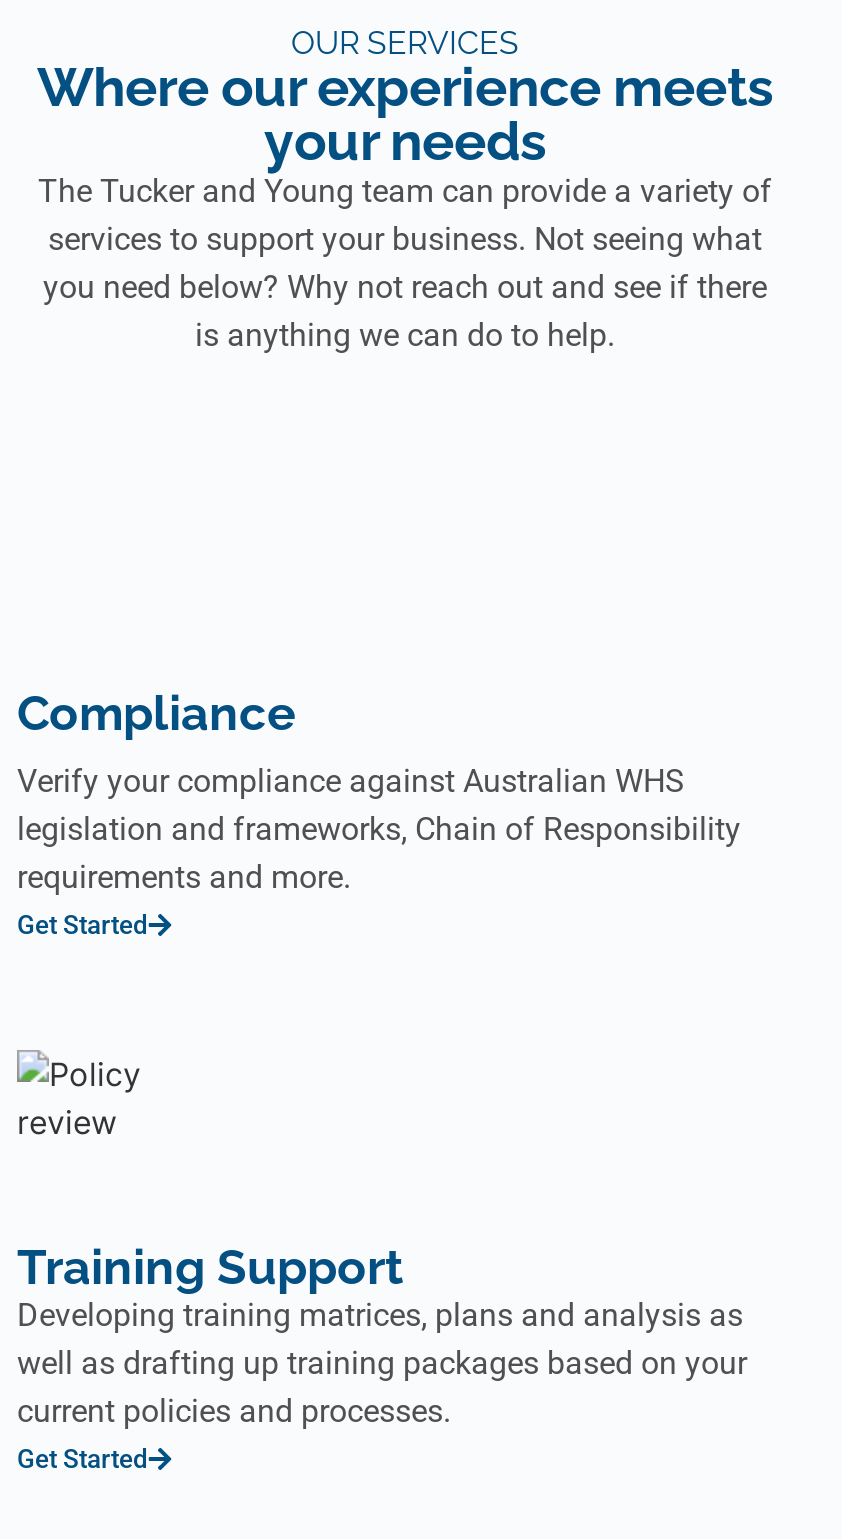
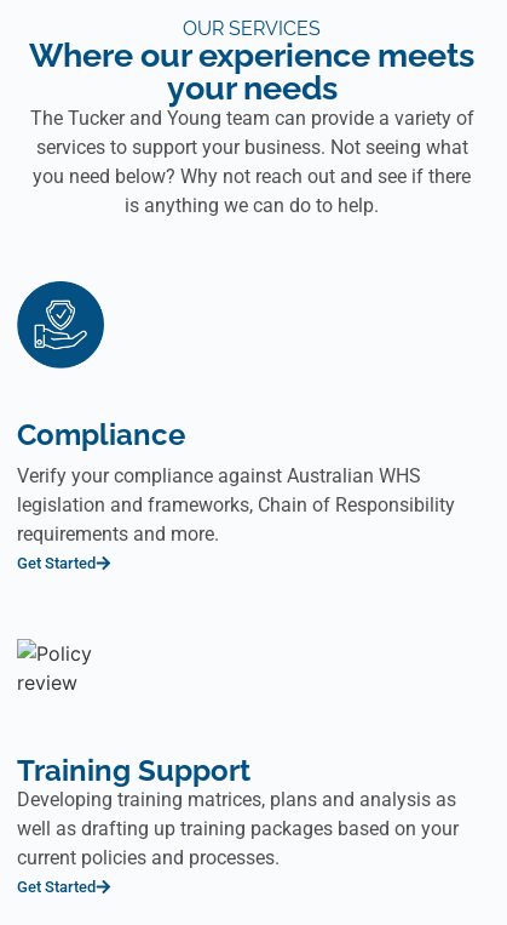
none -> [16,280,105,370] [image]

